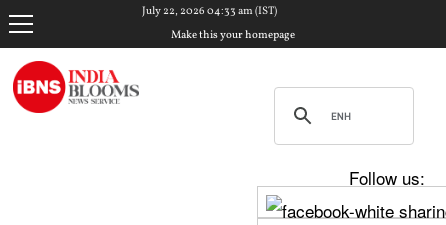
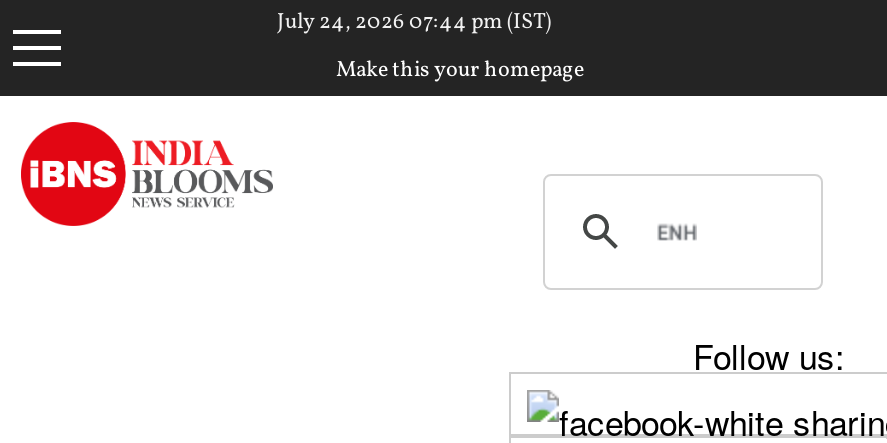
[142,4,277,19] July 22, 2026 04:33 am (IST) -> [277,8,551,38] July 24, 2026 07:44 pm (IST)

